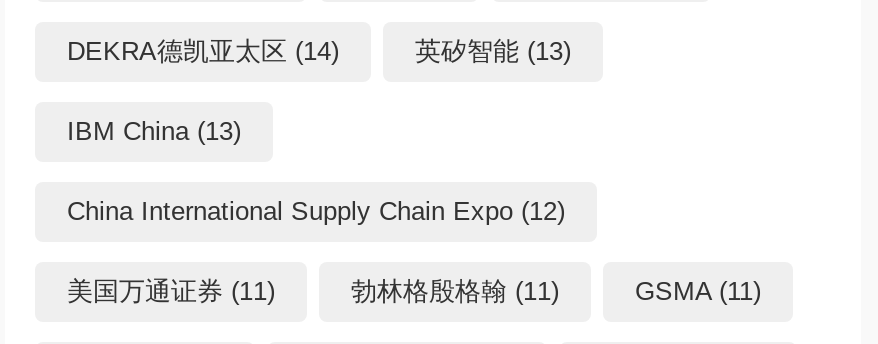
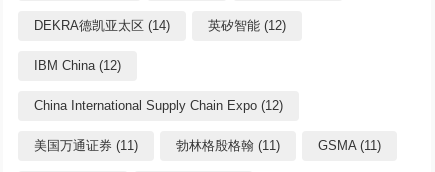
[415,35,571,65] 英矽智能 (13) -> [208,17,286,32] 英矽智能 (12)
[67,115,241,145] IBM China (13) -> [34,57,121,72] IBM China (12)

